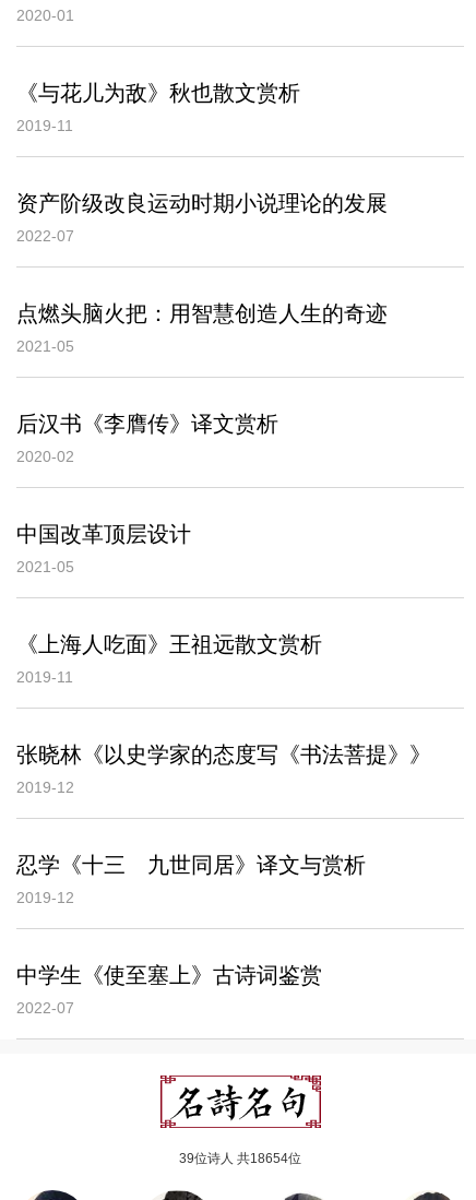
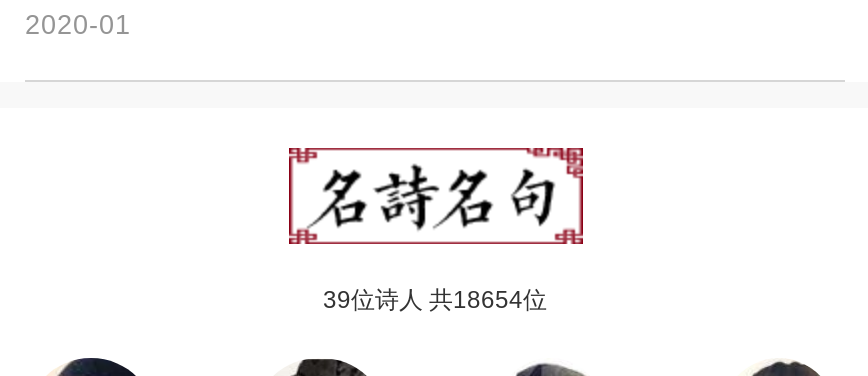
[16,81,431,1017] 《与花儿为敌》秋也散文赏析 | 2019-11 | 资产阶级改良运动时期小说理论的发展 | 2022-07 | 点燃头脑火把：用智慧创造人生的奇迹 | 2021-05 | 后汉书《李膺传》译文赏析 | 2020-02 | 中国改革顶层设计 | 2021-05 | 《上海人吃面》王祖远散文赏析 | 2019-11 | 张晓林《以史学家的态度写《书法菩提》》 | 2019-12 | 忍学《十三 九世同居》译文与赏析 | 2019-12 | 中学生《使至塞上》古诗词鉴赏 | 2022-07 -> none

